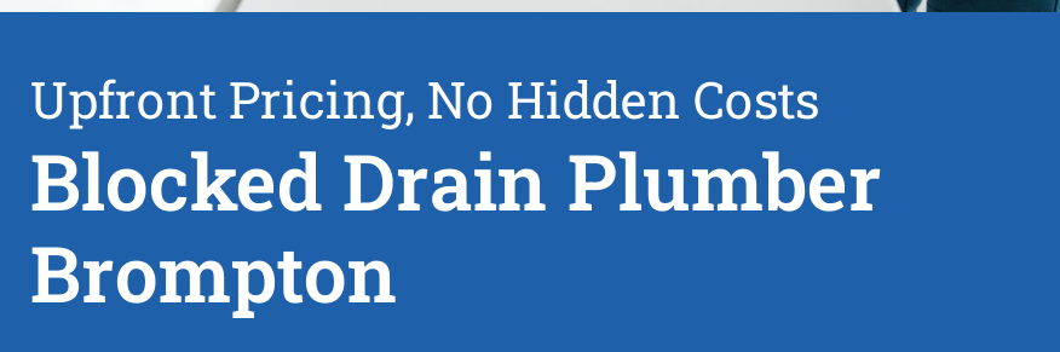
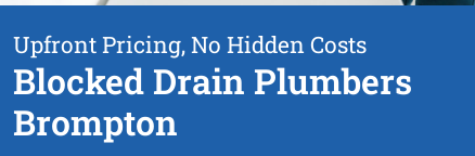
[30,128,882,232] Blocked Drain Plumber -> [13,57,413,104] Blocked Drain Plumbers

